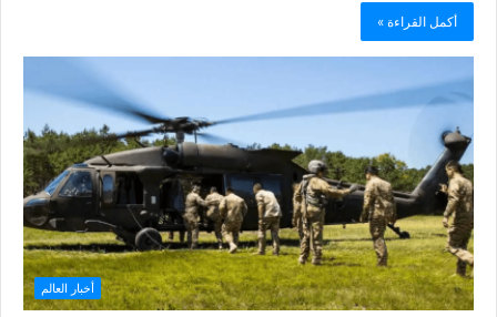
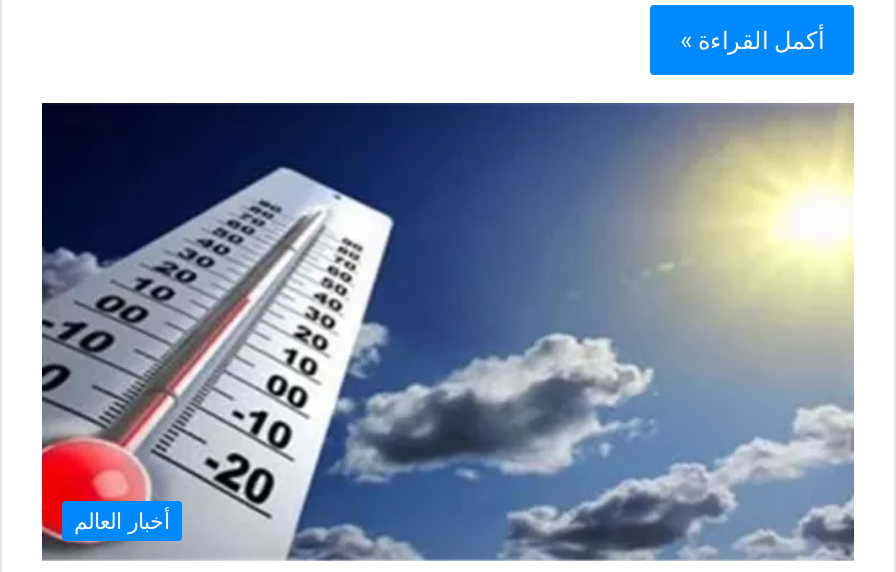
[22,57,475,311] [image] -> [40,101,856,563] [image]

